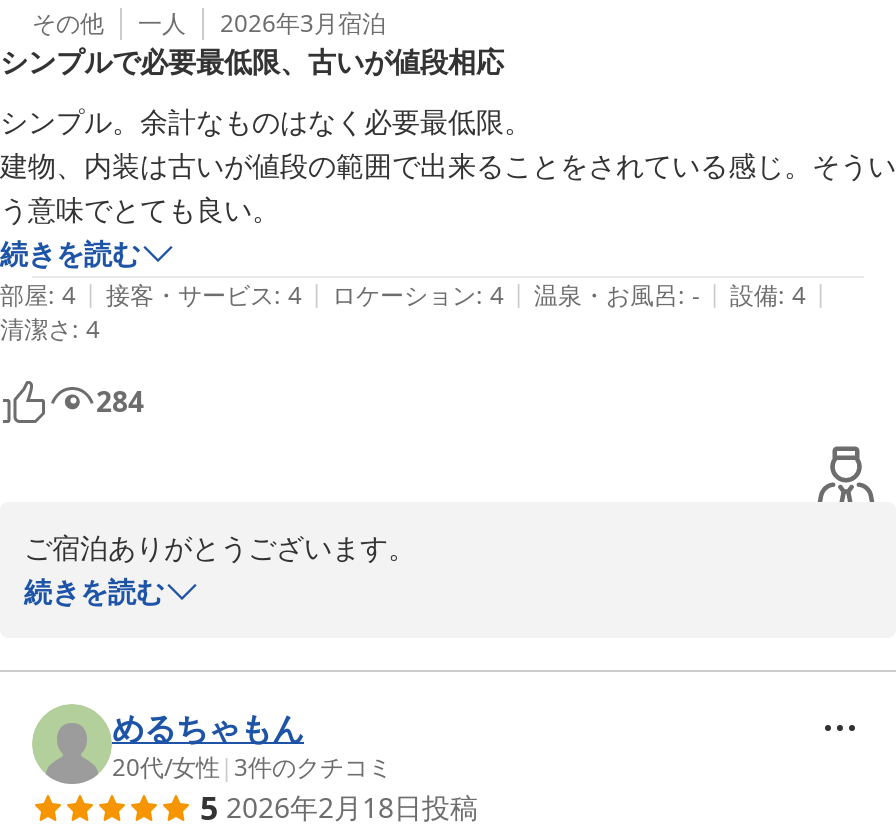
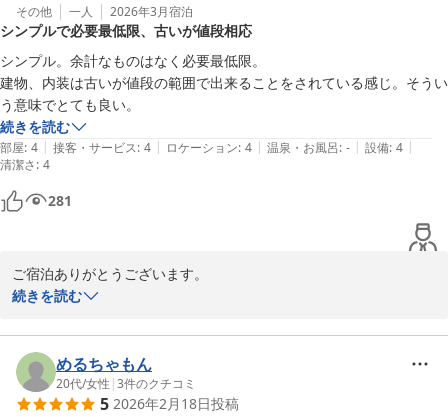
[96,382,144,420] 284 -> [48,191,72,210] 281

